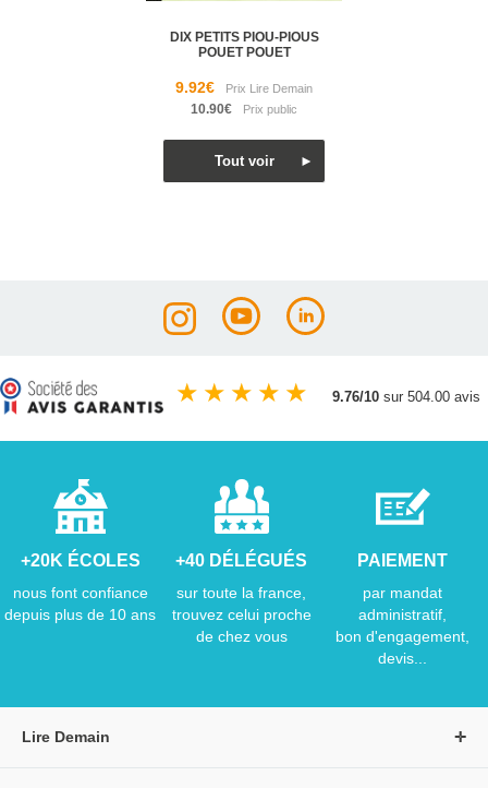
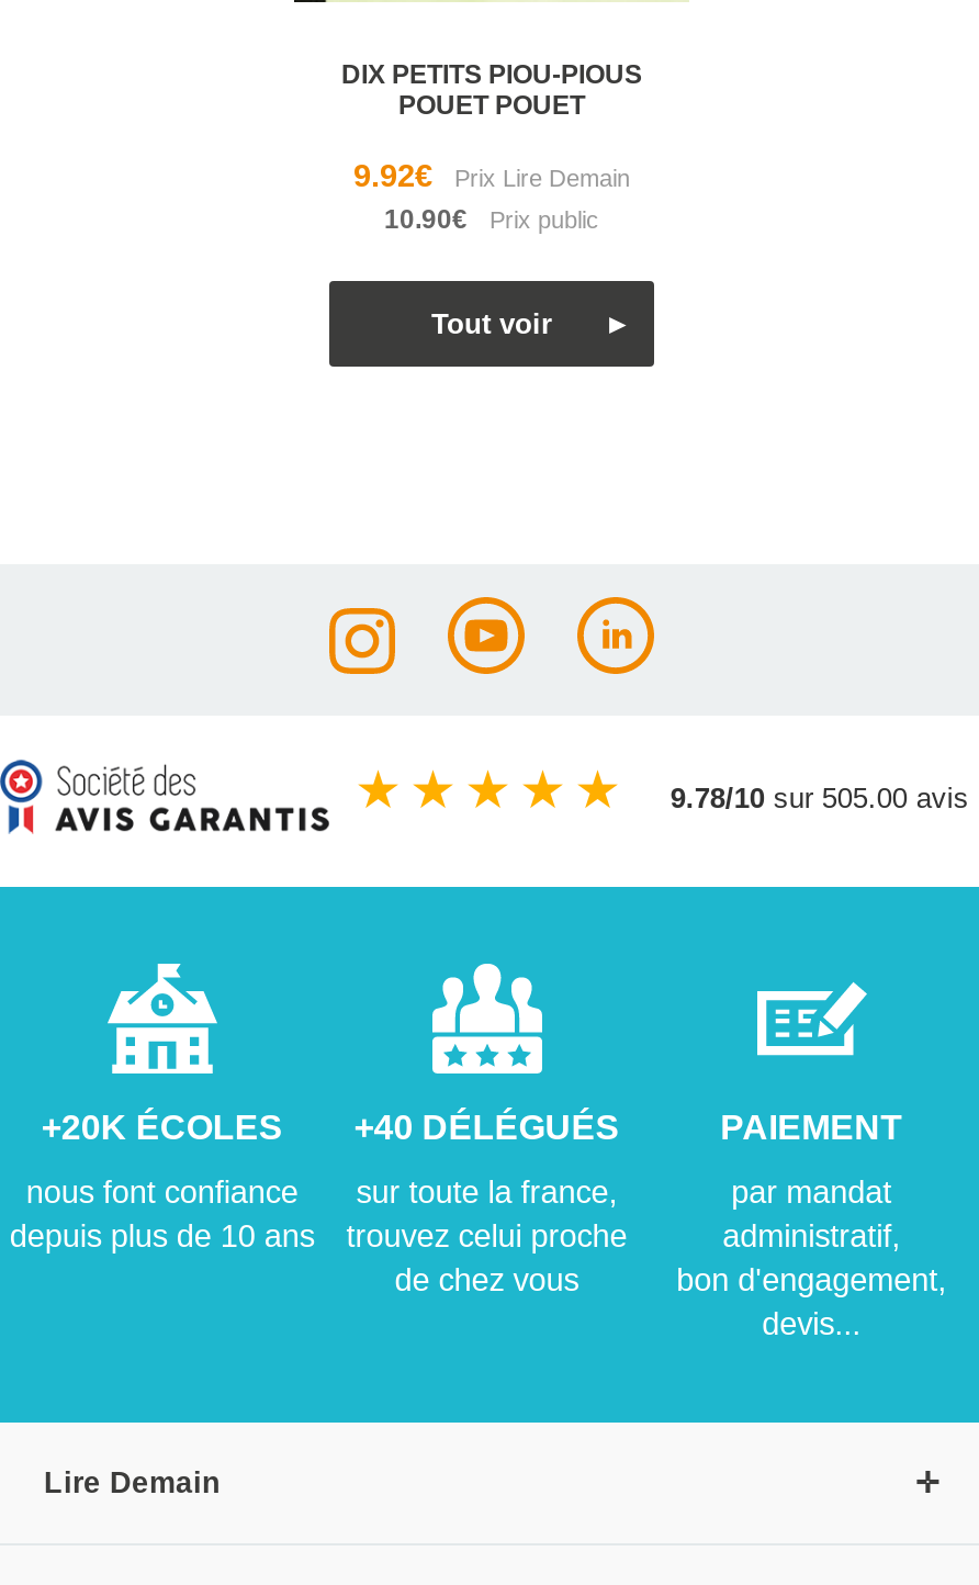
[333,389,481,405] 9.76/10 sur 504.00 avis -> [670,782,969,814] 9.78/10 sur 505.00 avis

